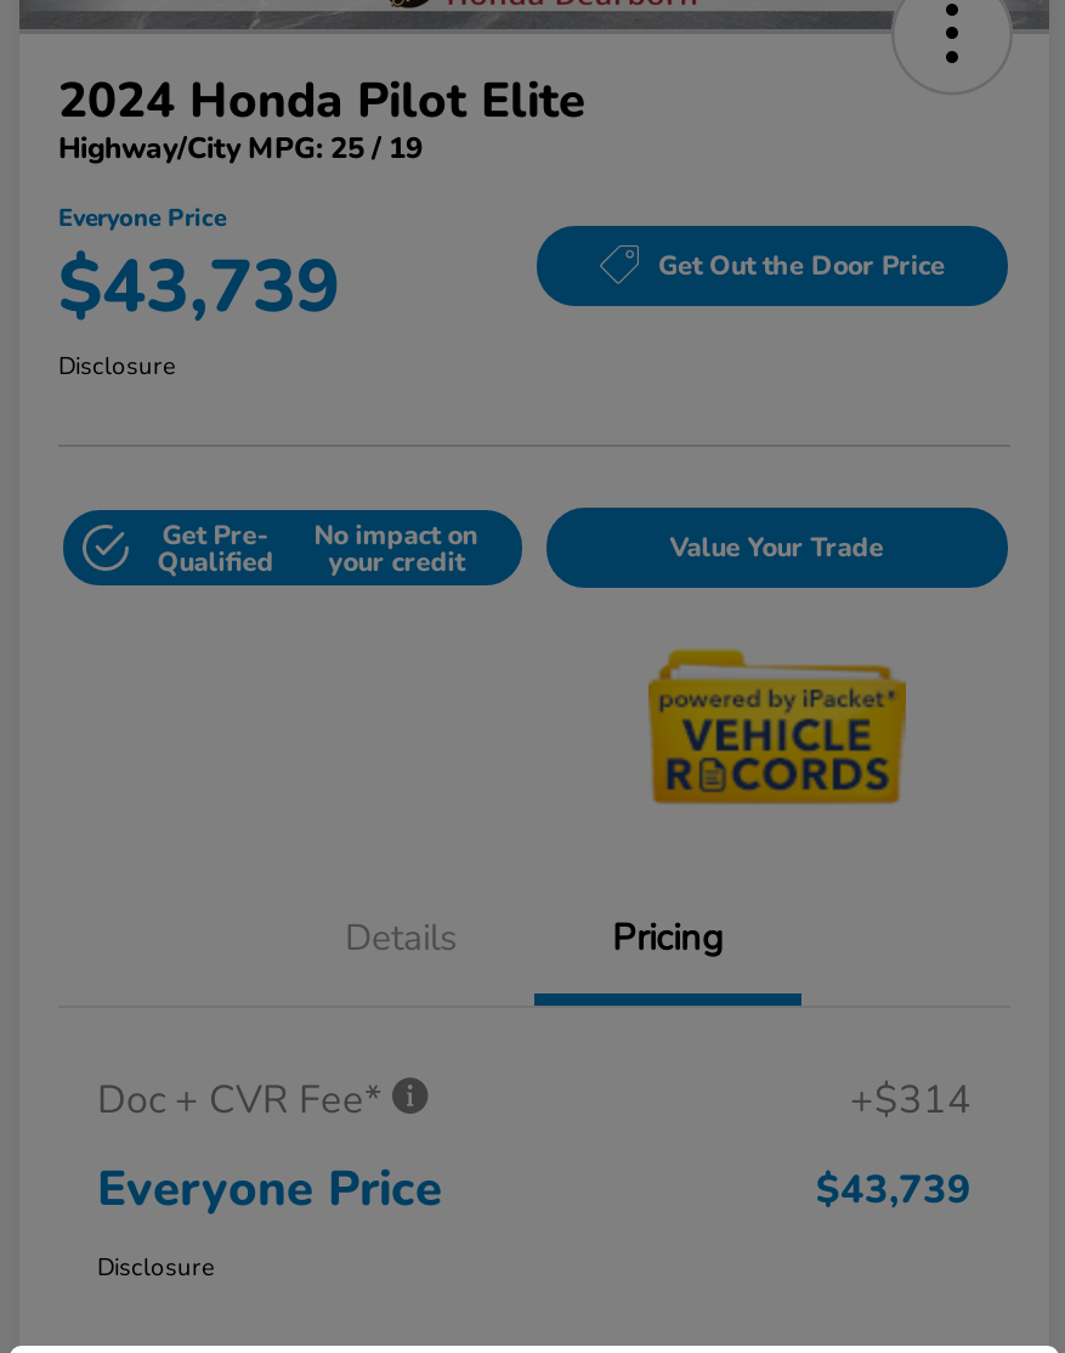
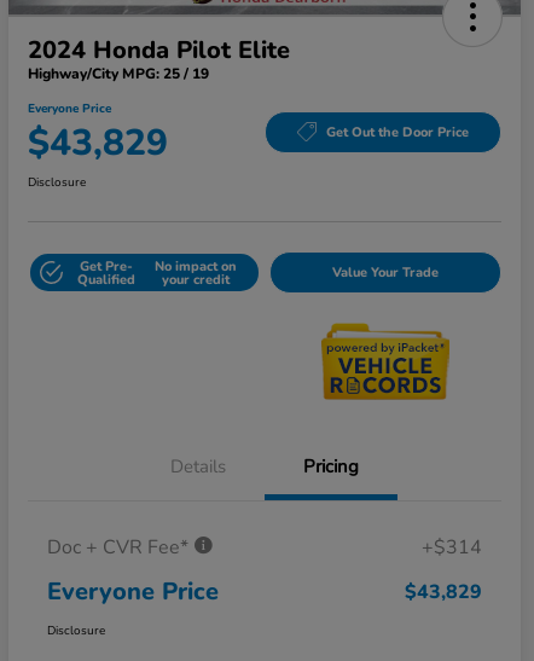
[58,239,340,338] $43,739 -> [28,119,168,168] $43,829
[816,1164,971,1217] $43,739 -> [405,579,482,606] $43,829

